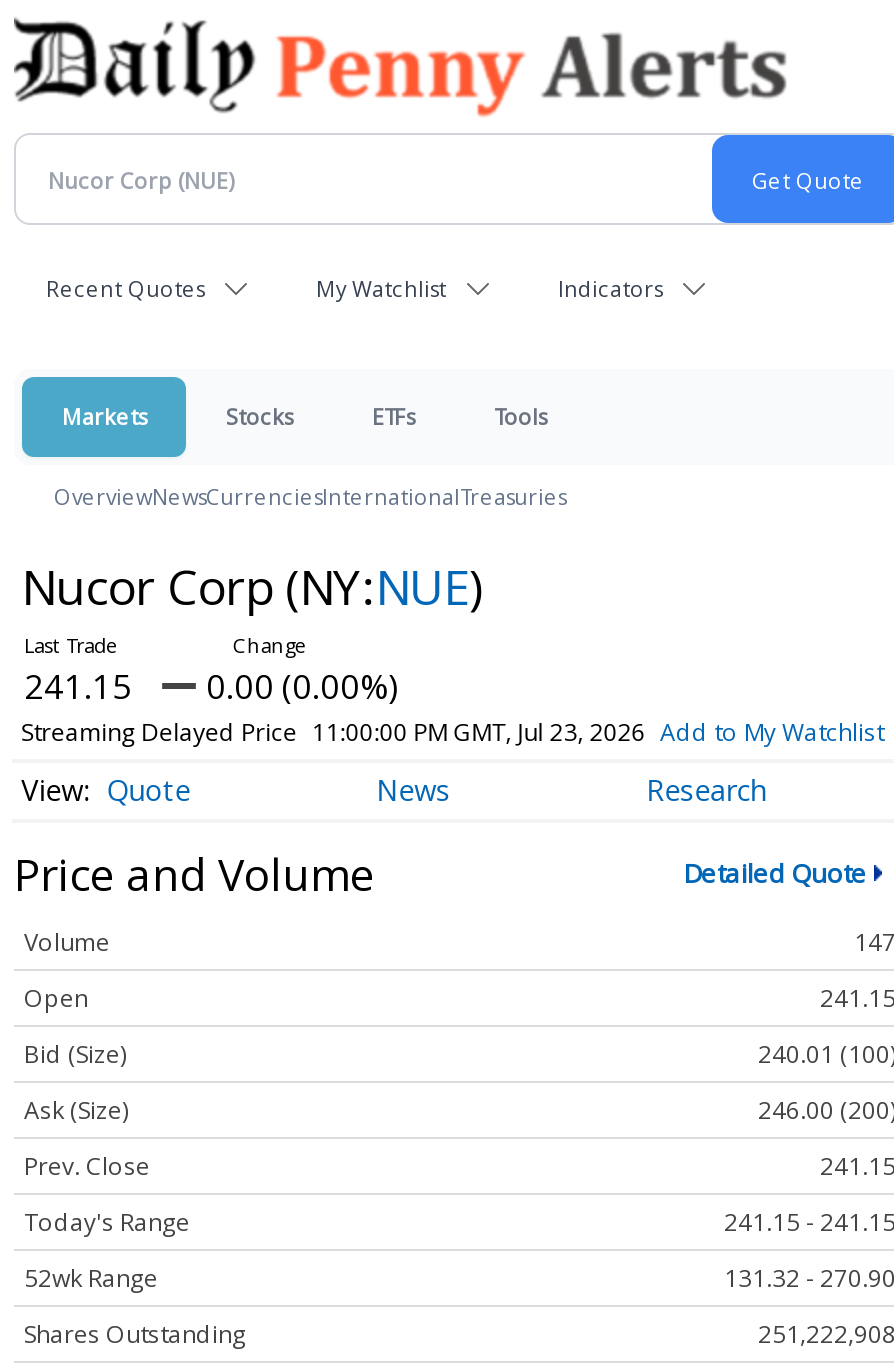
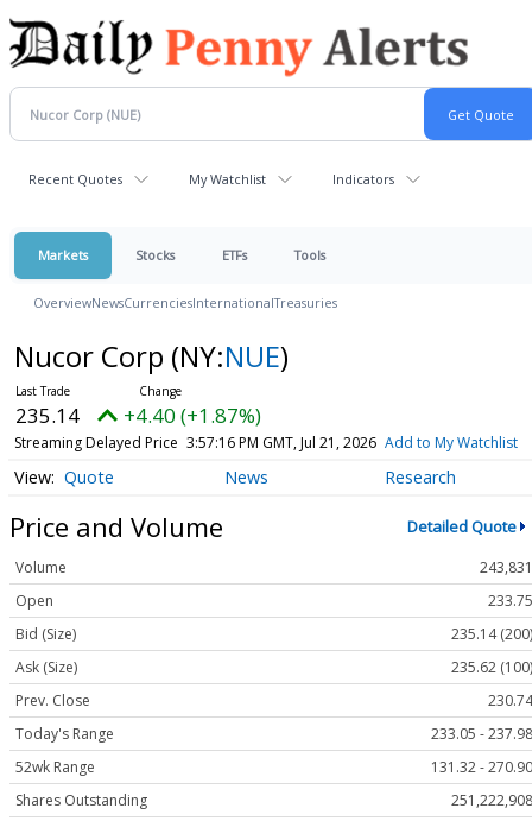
[24,663,132,709] 241.15 -> [15,402,80,429] 235.14
[206,663,398,709] 0.00 (0.00%) -> [123,402,261,429] +4.40 (+1.87%)
[21,715,884,749] Streaming Delayed Price 11:00:00 PM GMT, Jul 23, 2026 Add to My Watchlist -> [14,432,518,453] Streaming Delayed Price 3:57:16 PM GMT, Jul 21, 2026 Add to My Watchlist
[854,926,894,960] 147 -> [480,558,532,578] 243,831
[820,982,894,1016] 241.15 -> [488,591,532,611] 233.75
[758,1038,894,1072] 240.01 (100) -> [451,624,532,644] 235.14 (200)
[758,1094,894,1128] 246.00 (200) -> [451,658,532,678] 235.62 (100)
[820,1150,894,1184] 241.15 -> [488,691,532,711] 230.74
[724,1206,894,1240] 241.15 - 241.15 -> [431,724,532,744] 233.05 - 237.98

